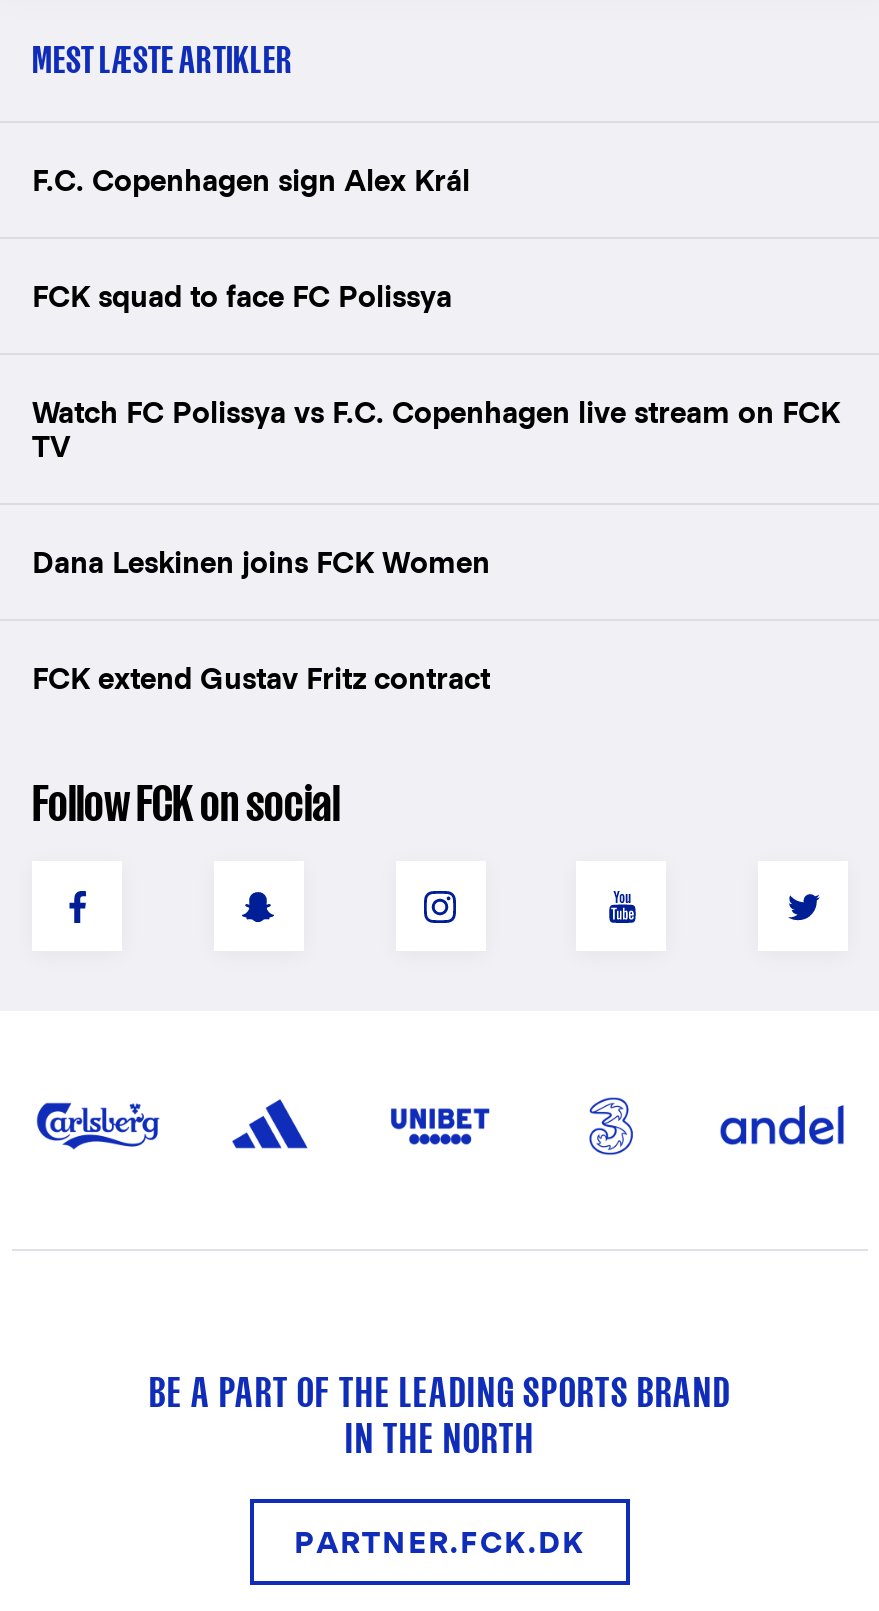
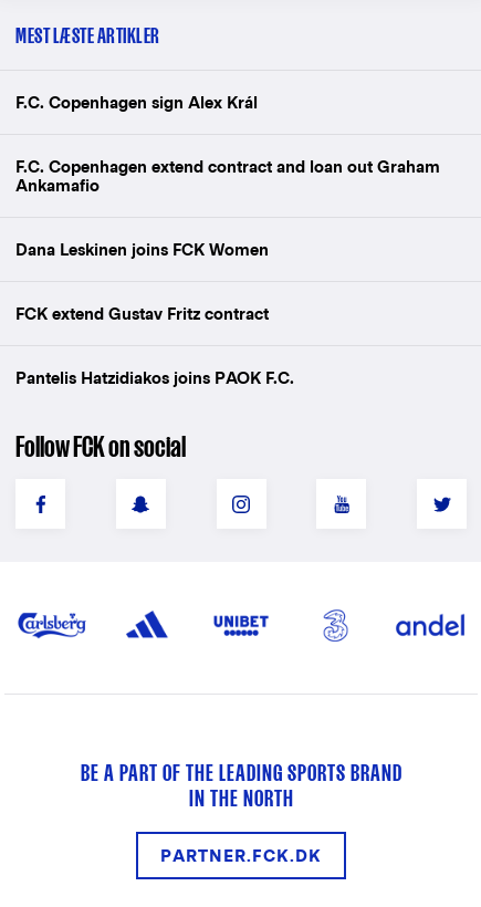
[32,280,840,464] FCK squad to face FC Polissya | Watch FC Polissya vs F.C. Copenhagen live stream on FCK | TV -> [15,157,440,195] F.C. Copenhagen extend contract and loan out Graham | Ankamafio
moved [32,546,490,696] -> [15,240,269,323]: Dana Leskinen joins FCK Women | FCK extend Gustav Fritz contract
none -> [15,369,294,387] Pantelis Hatzidiakos joins PAOK F.C.

